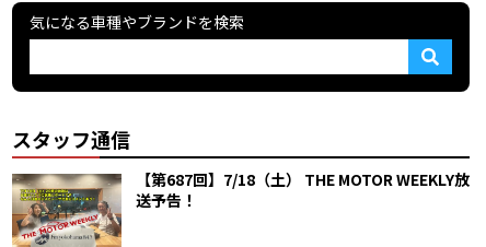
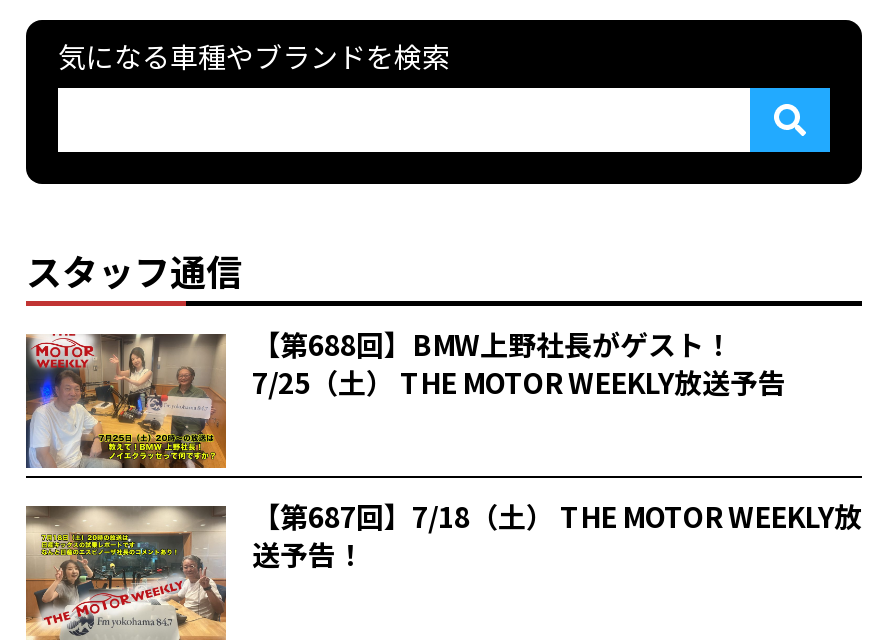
none -> [24,324,786,480] [image] | 【第688回】BMW上野社長がゲスト！ | 7/25（土） THE MOTOR WEEKLY放送予告

